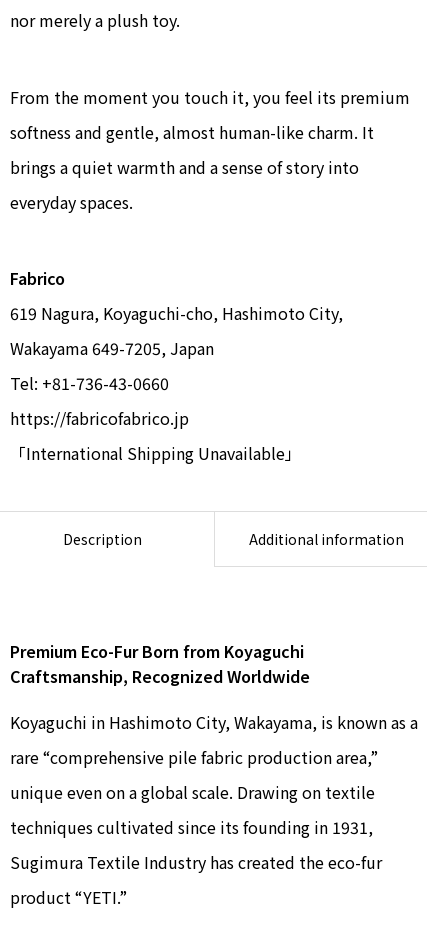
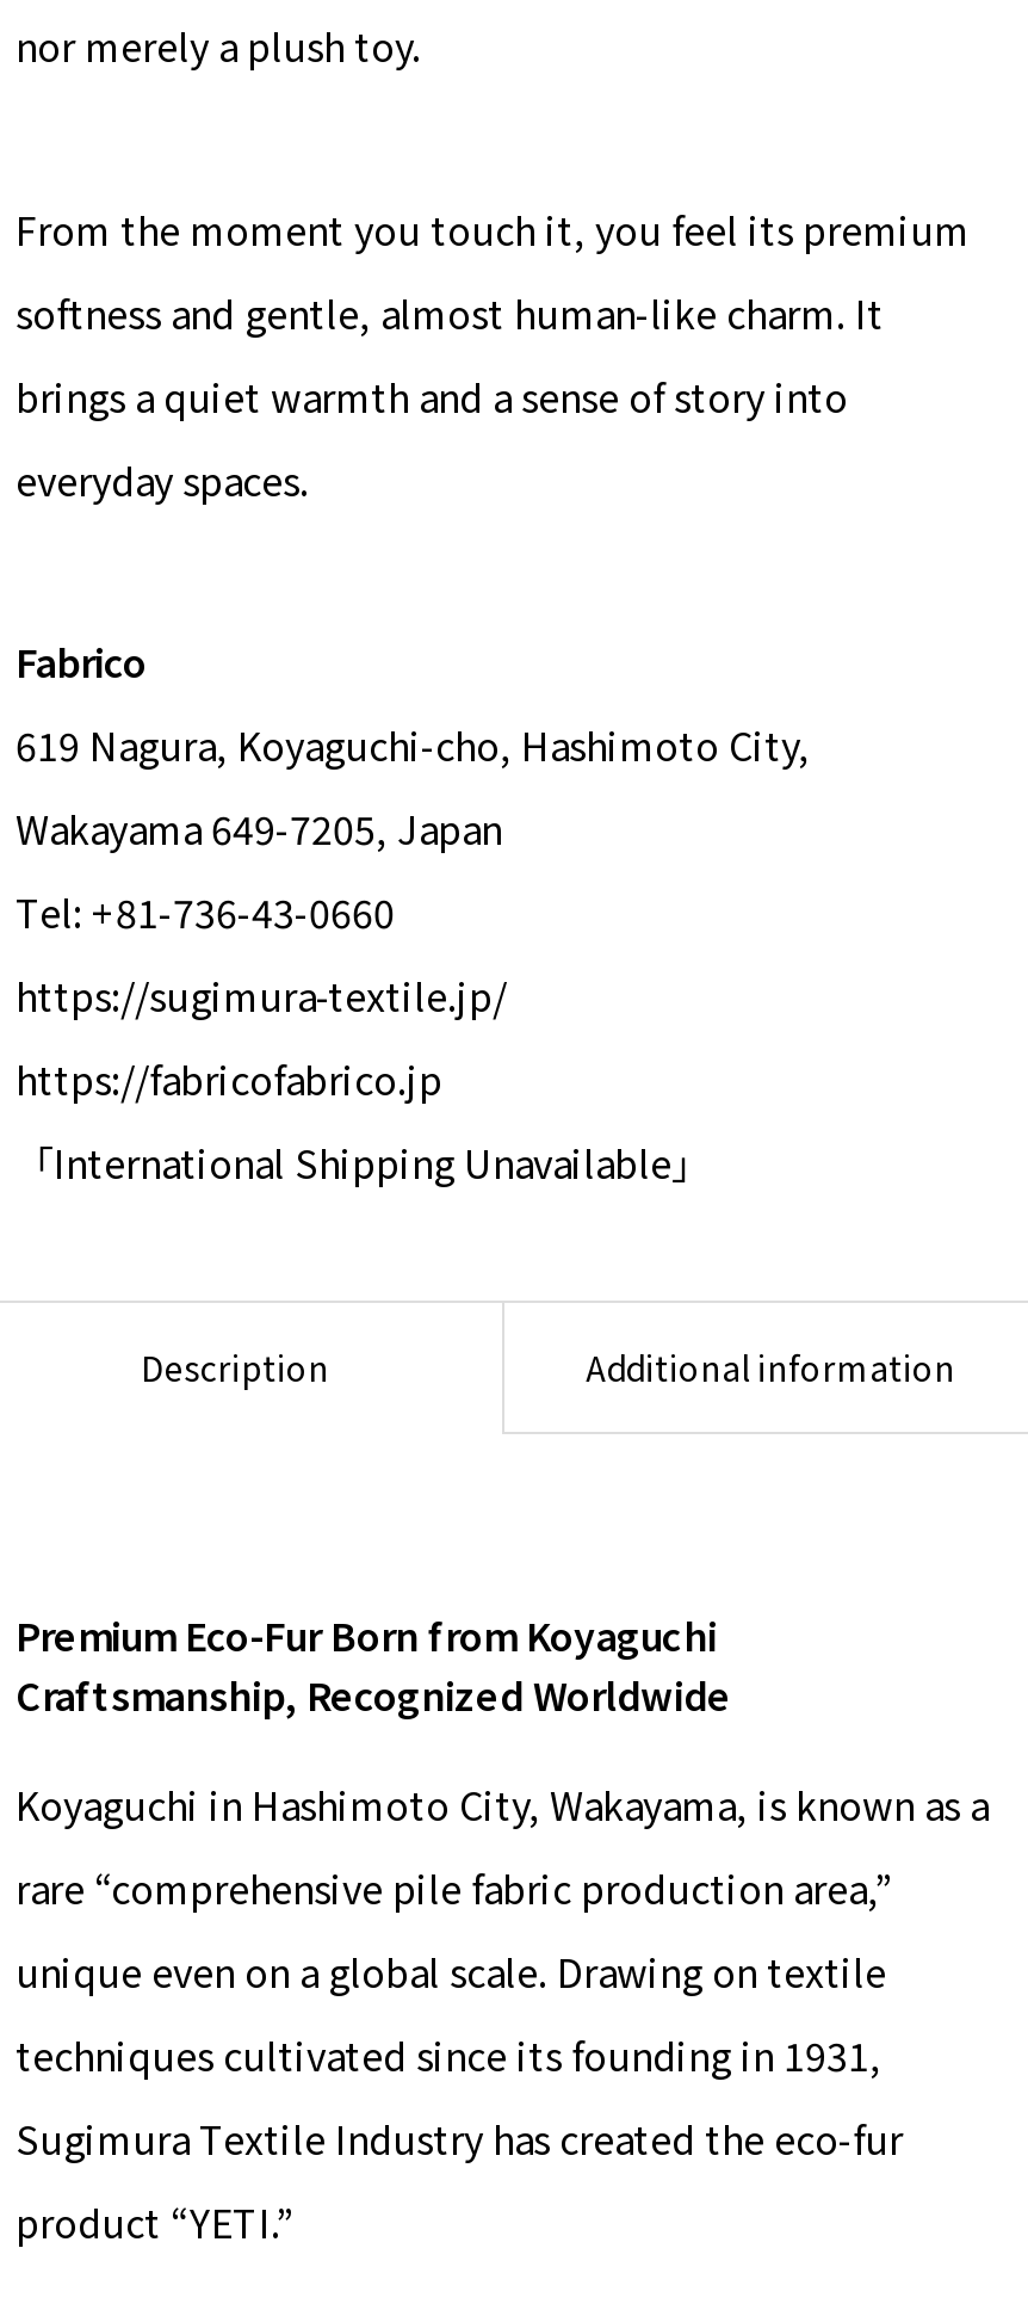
none -> [16,967,507,1024] https://sugimura-textile.jp/

